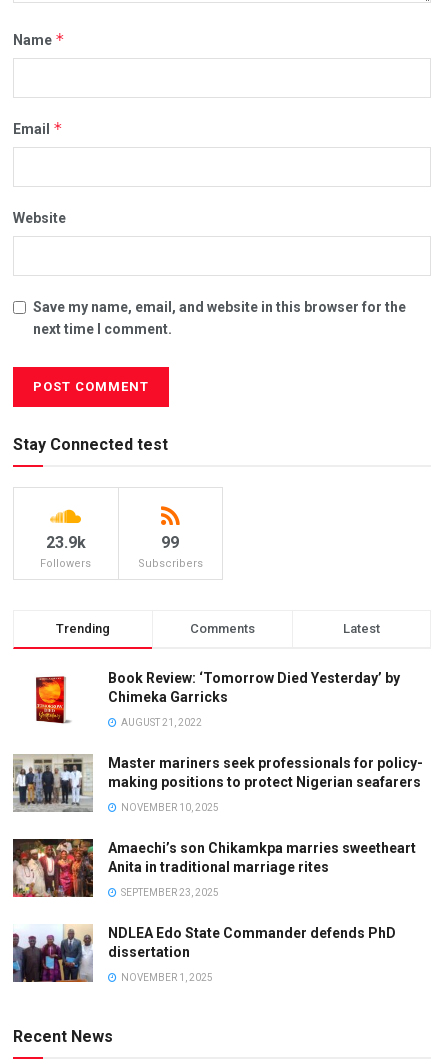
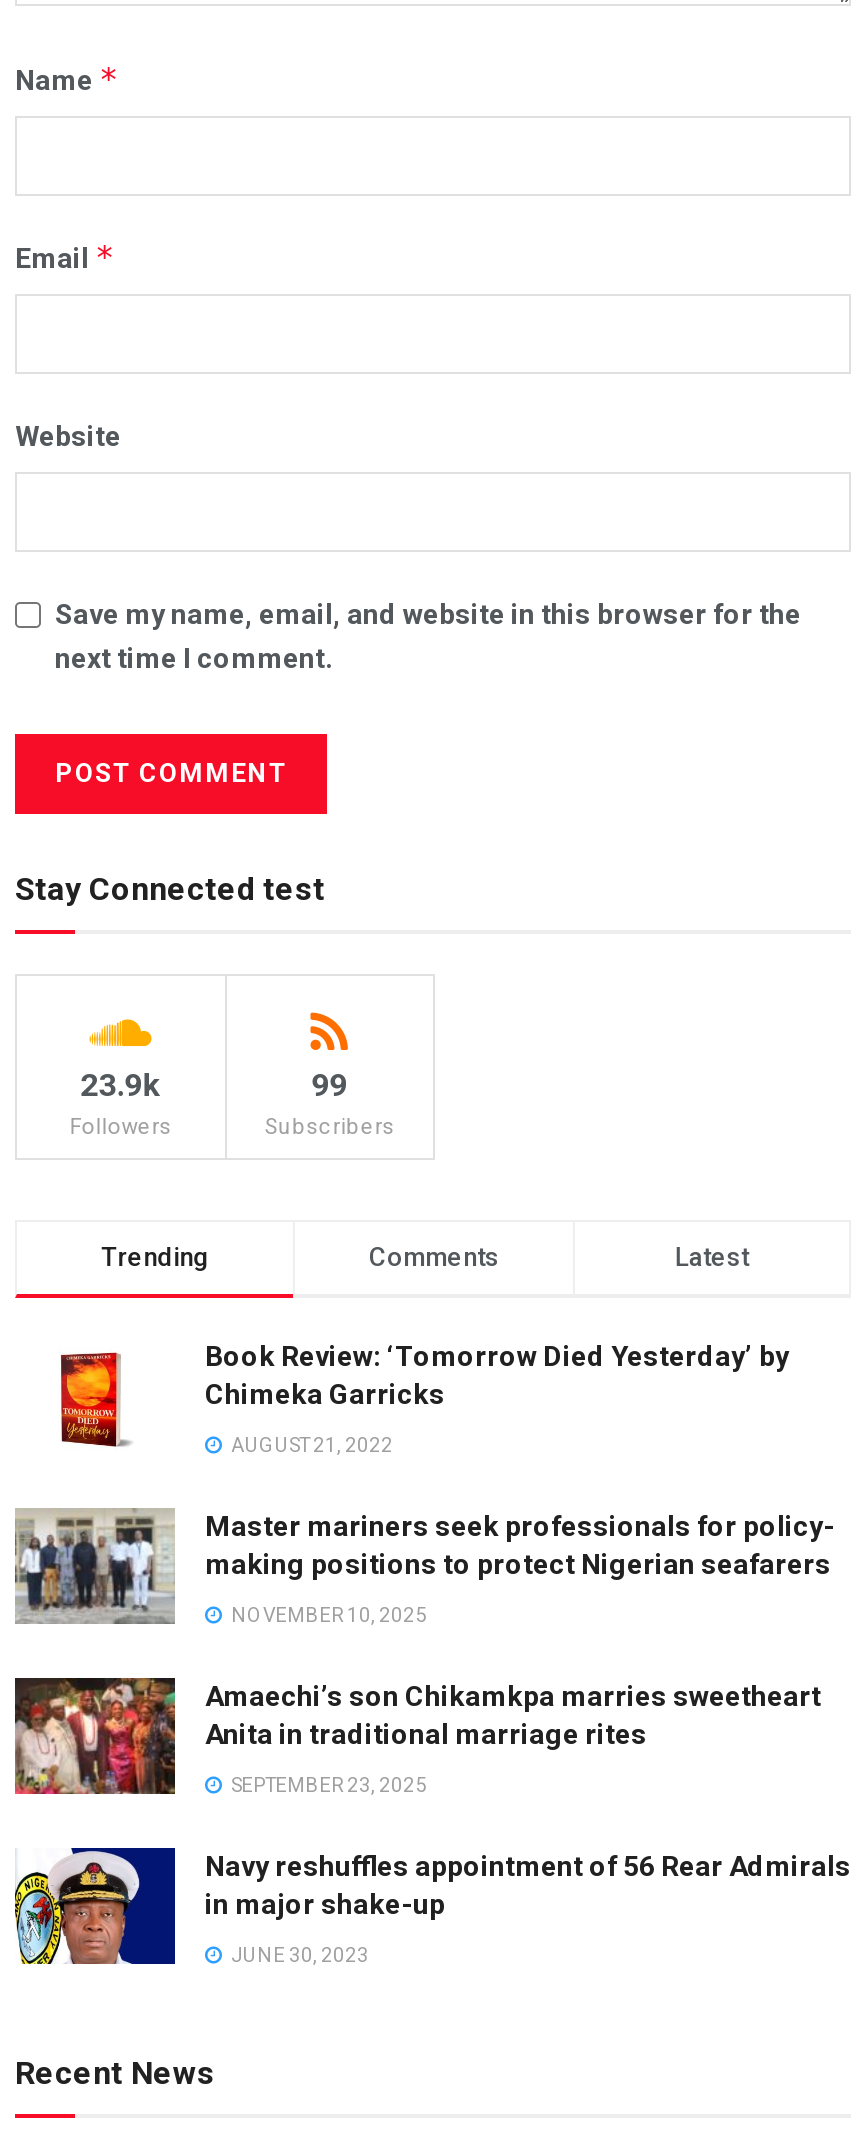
[12,924,396,983] [image] | NDLEA Edo State Commander defends PhD | dissertation -> [13,1846,851,1966] [image] | Navy reshuffles appointment of 56 Rear Admirals | in major shake-up
[119,972,213,983] NOVEMBER 1, 2025 -> [227,1945,369,1967] JUNE 30, 2023

